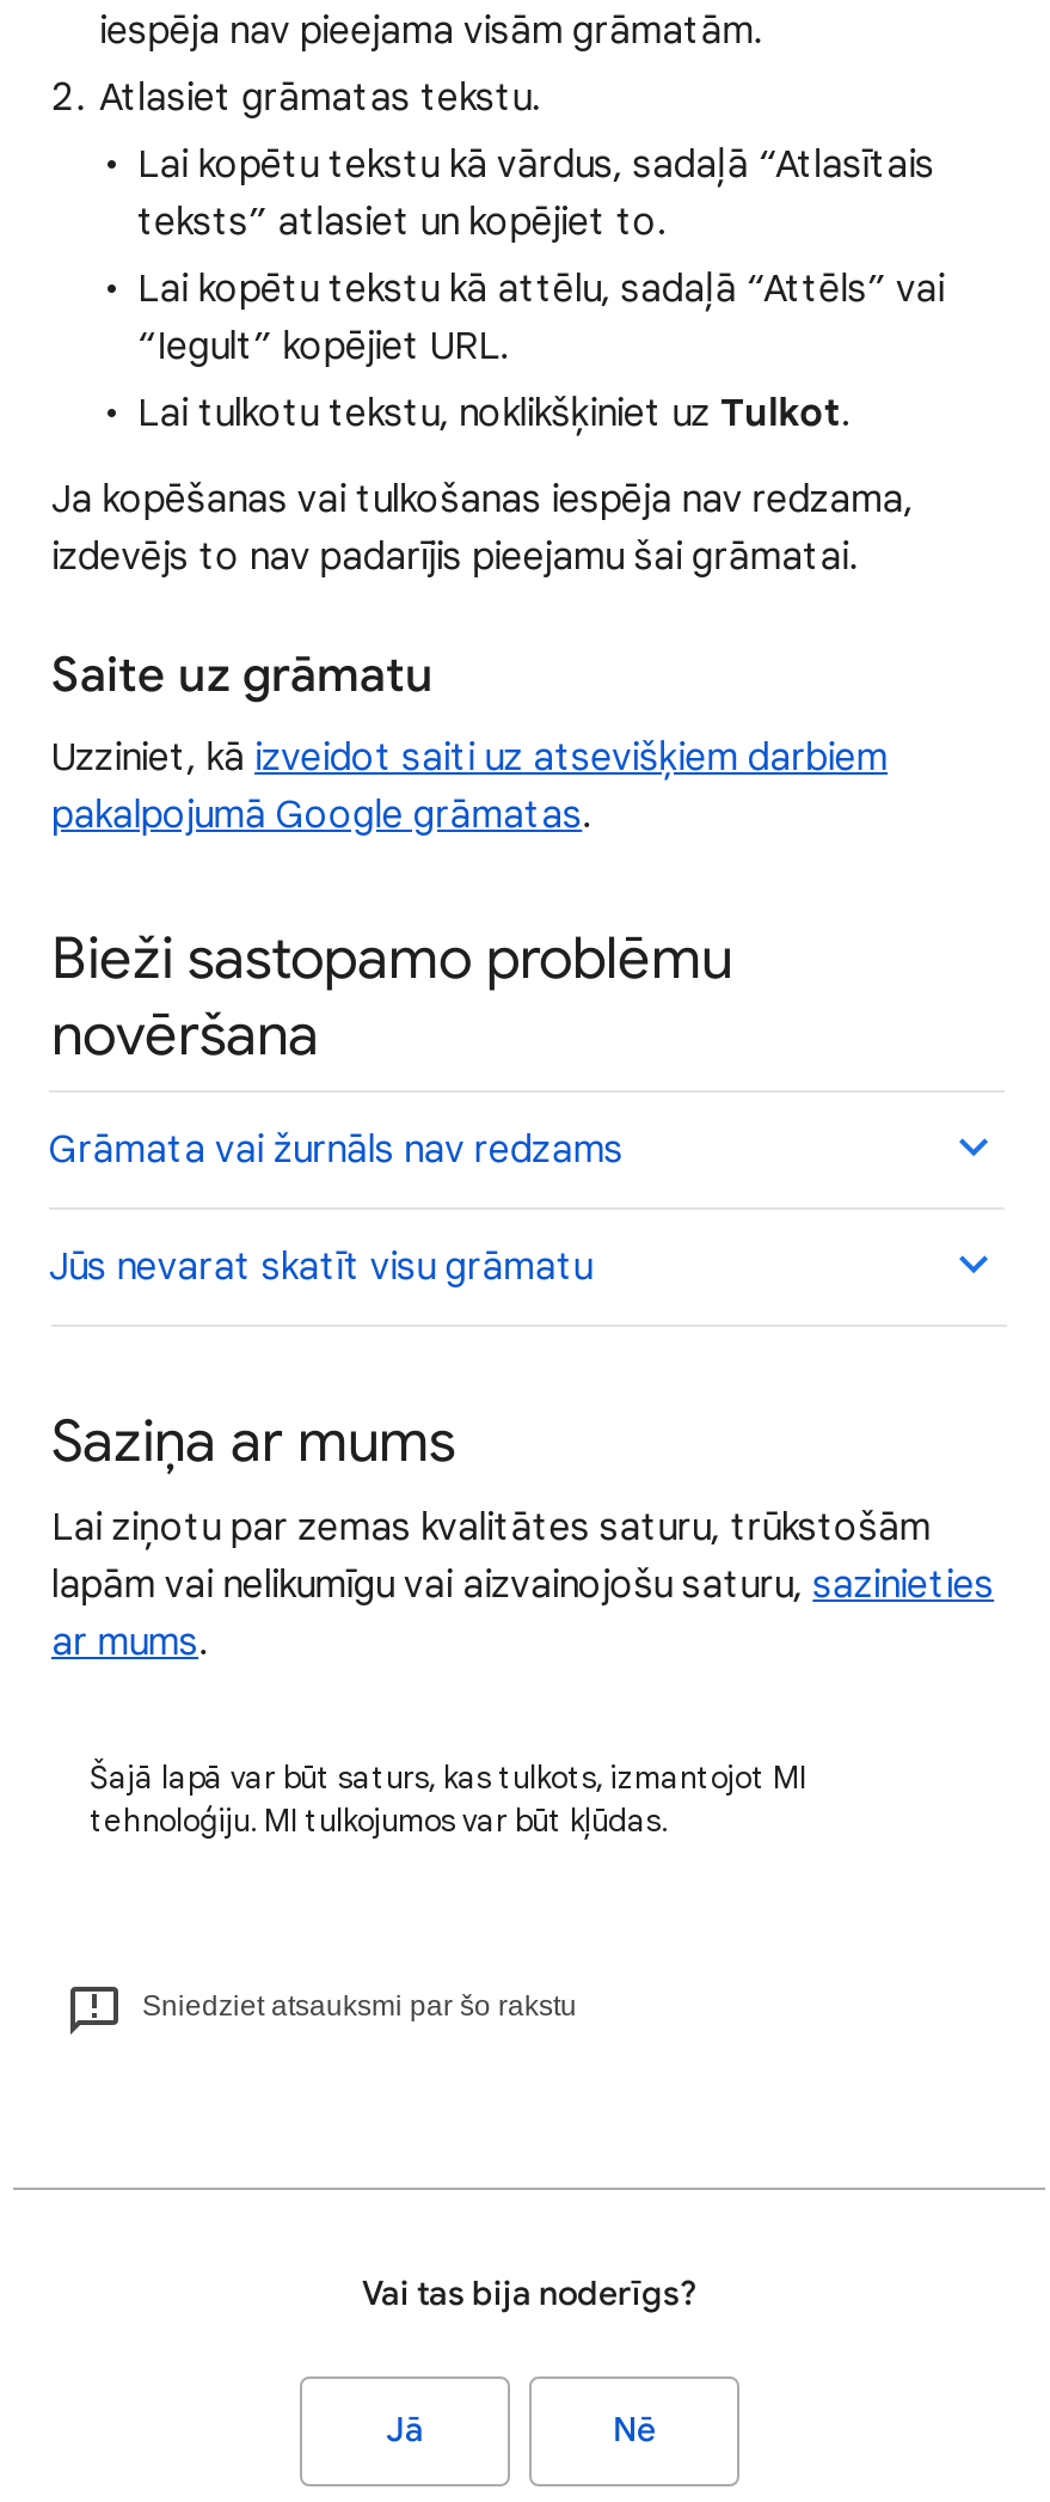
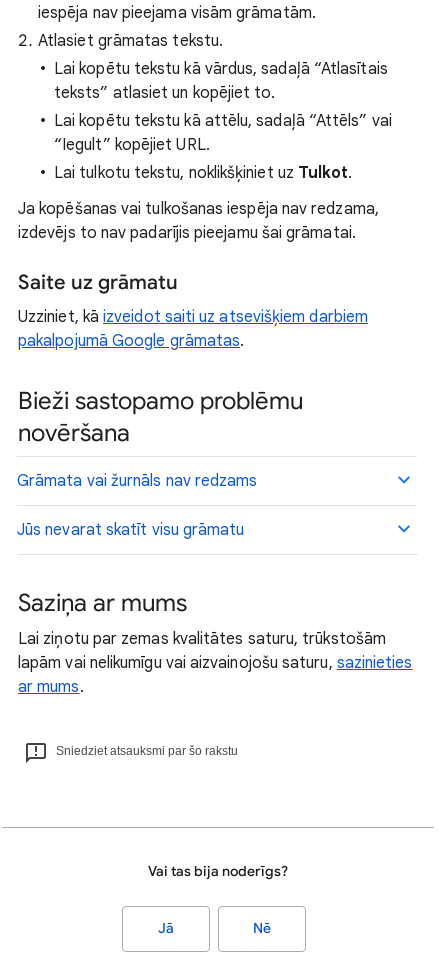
[90,1757,806,1841] Šajā lapā var būt saturs, kas tulkots, izmantojot MI | tehnoloģiju. MI tulkojumos var būt kļūdas. -> none

